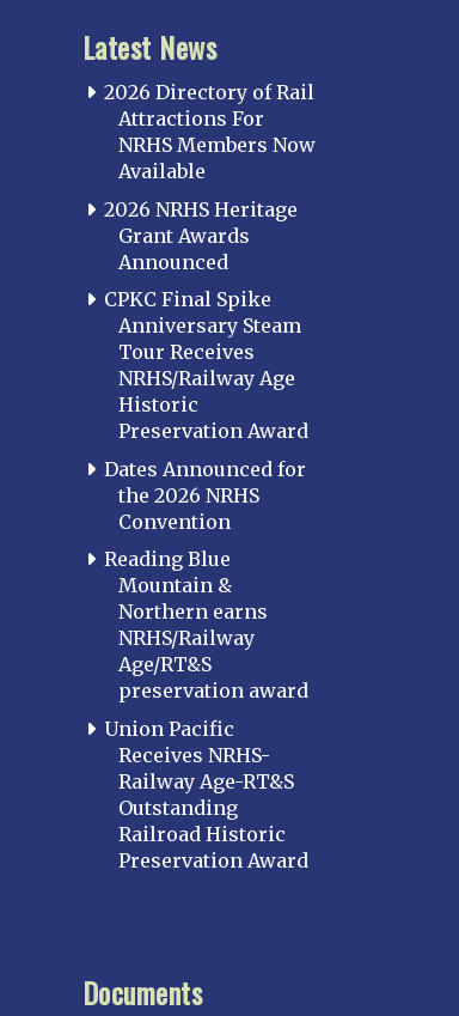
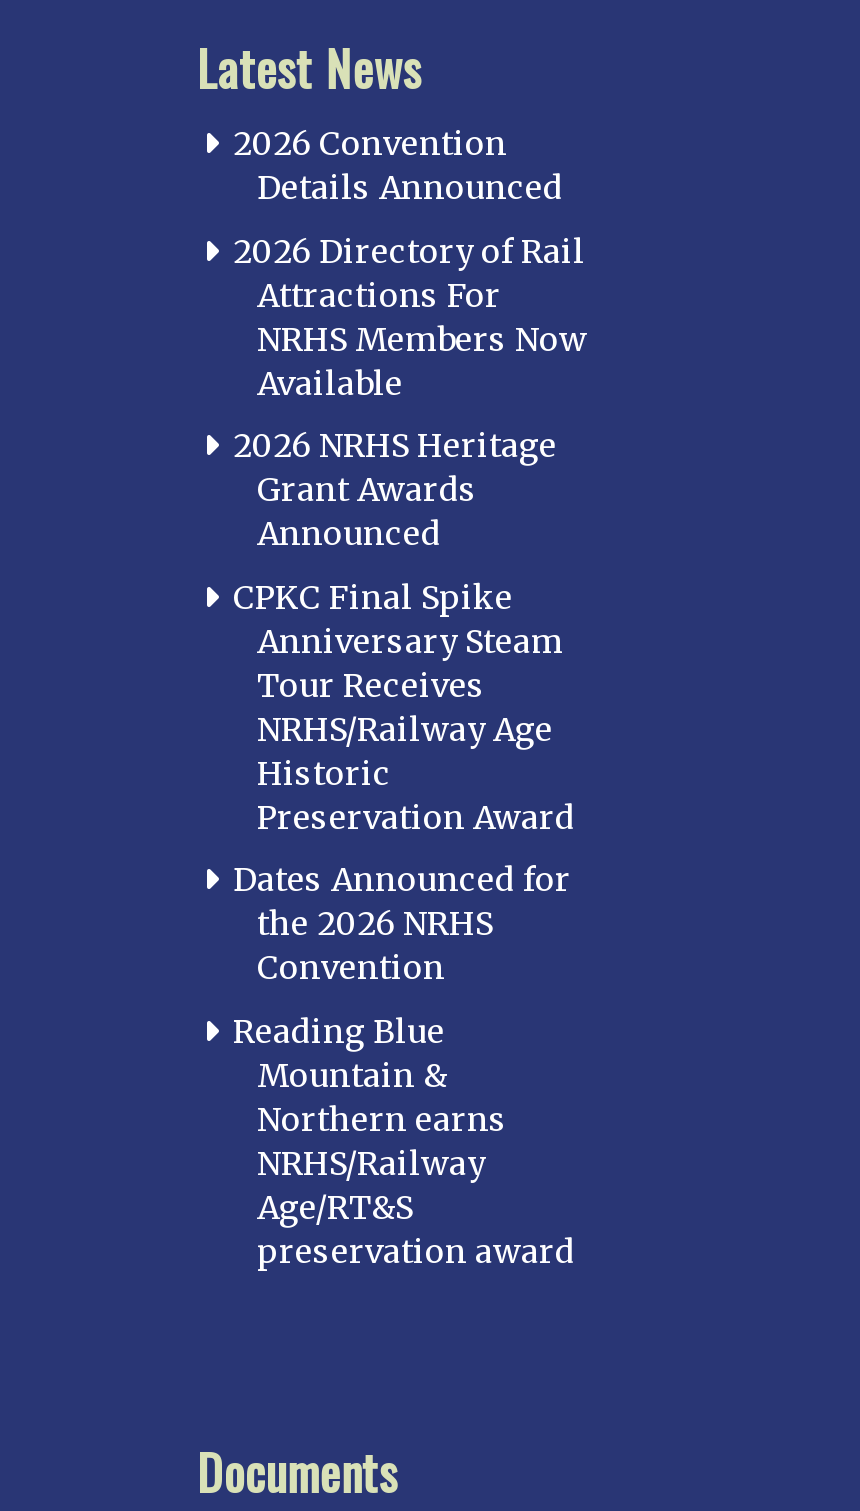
none -> [233,123,563,207] 2026 Convention | Details Announced
moved [104,80,316,703] -> [233,230,587,1271]: 2026 Directory of Rail | Attractions For | NRHS Members Now | ... | Age/RT&S | preservation award
[104,717,308,872] Union Pacific | Receives NRHS- | Railway Age-RT&S | Outstanding | Railroad Historic | Preservation Award -> none

